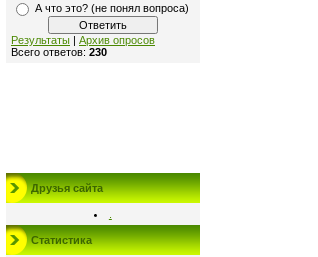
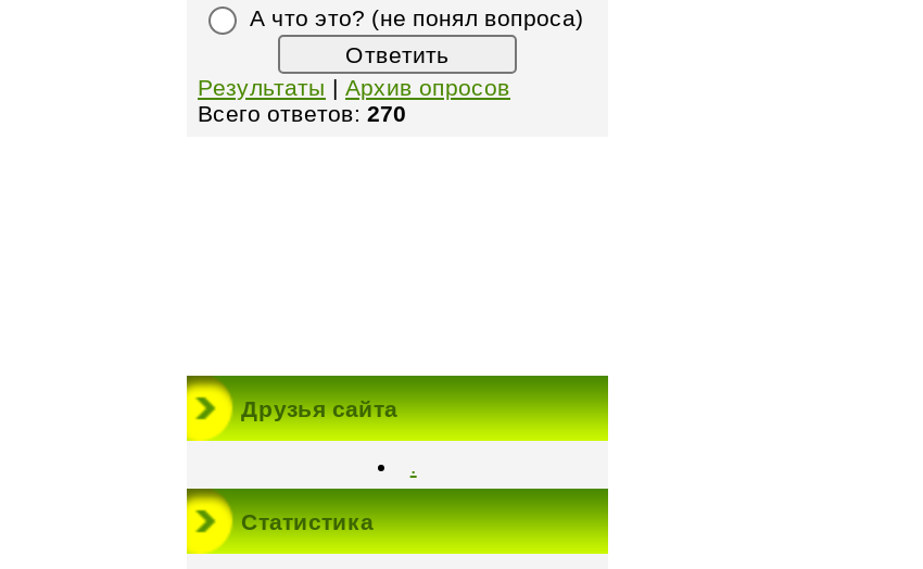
[11,46,107,58] Всего ответов:230 -> [198,100,406,126] Всего ответов:270

